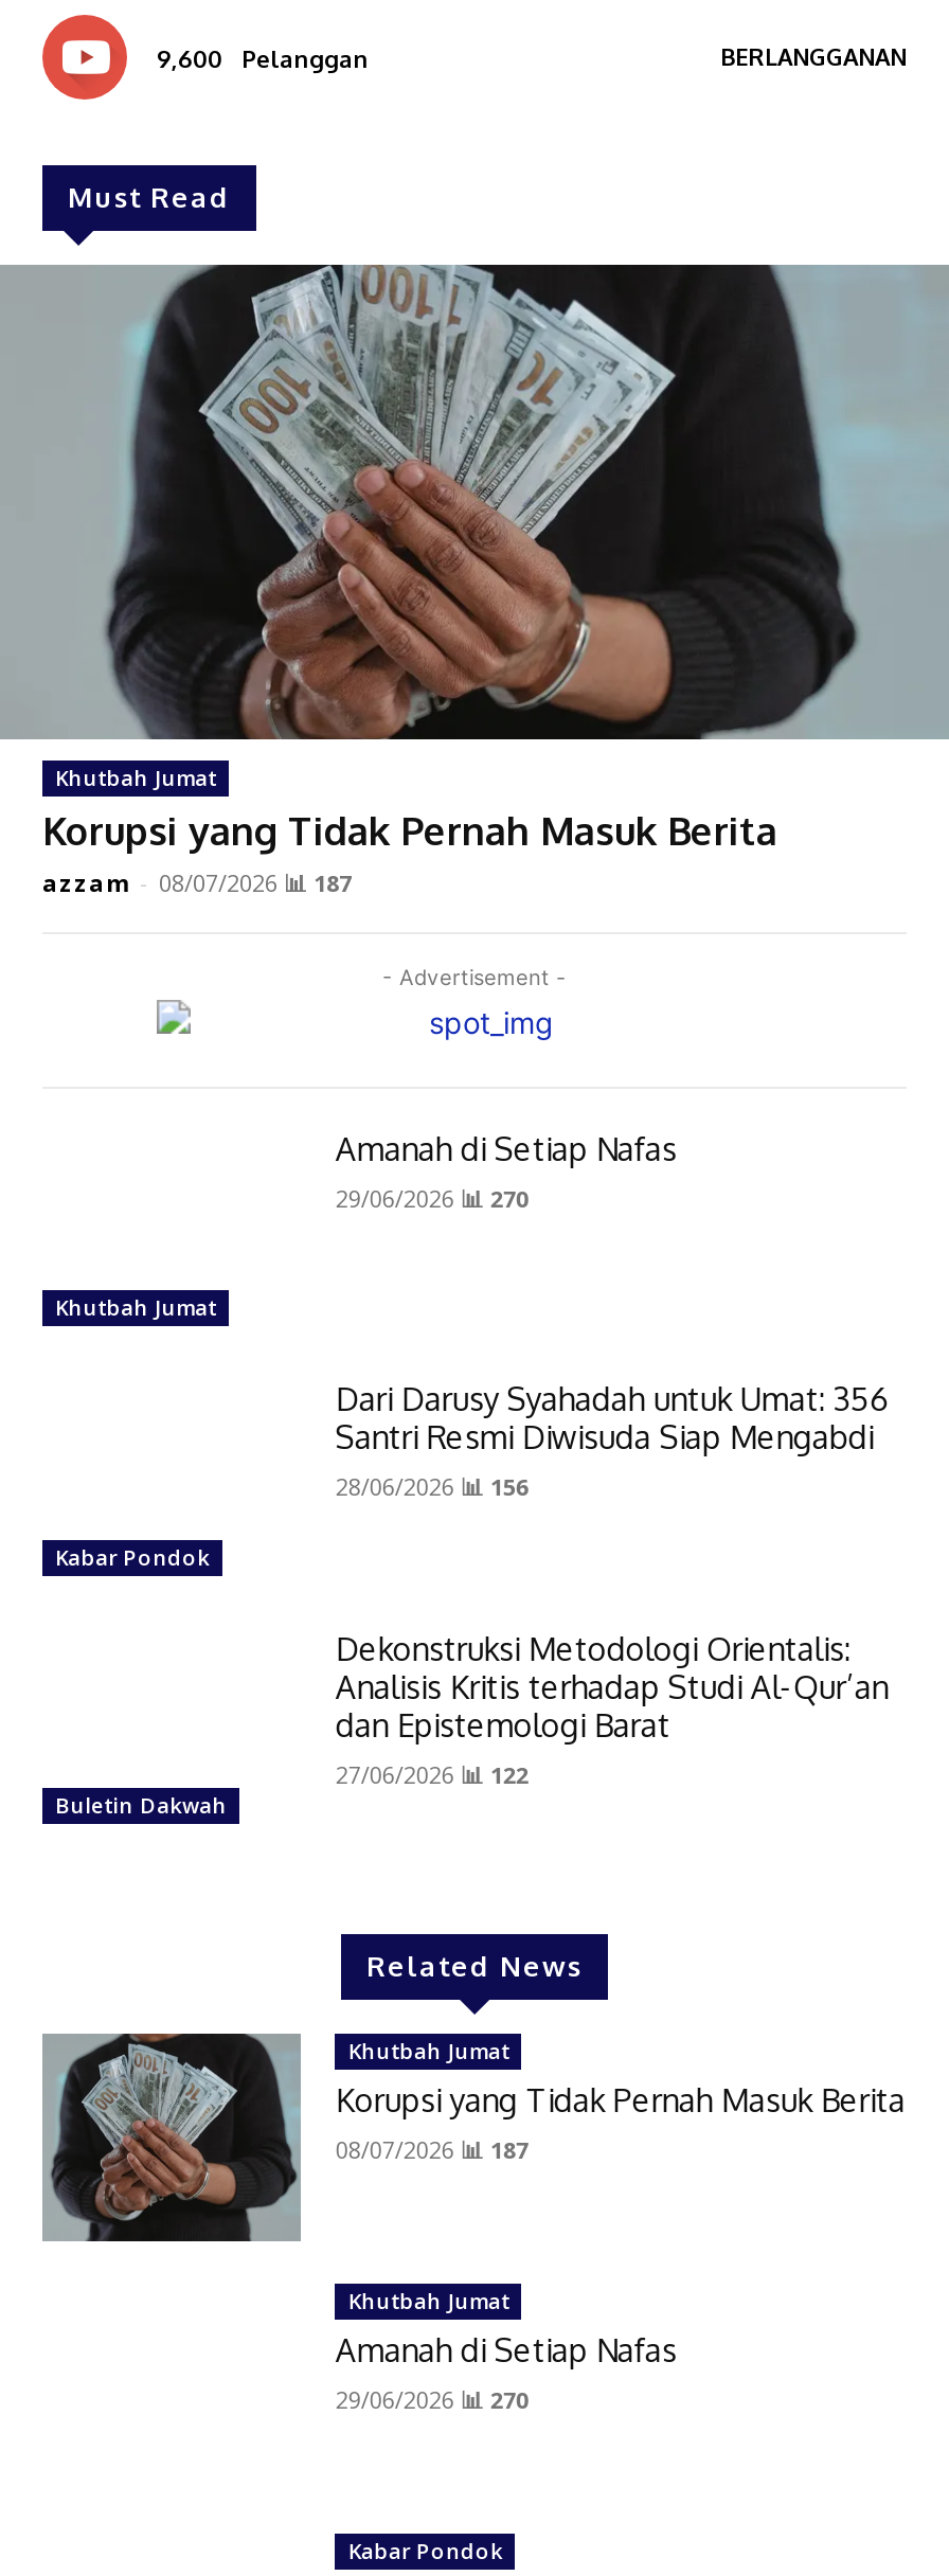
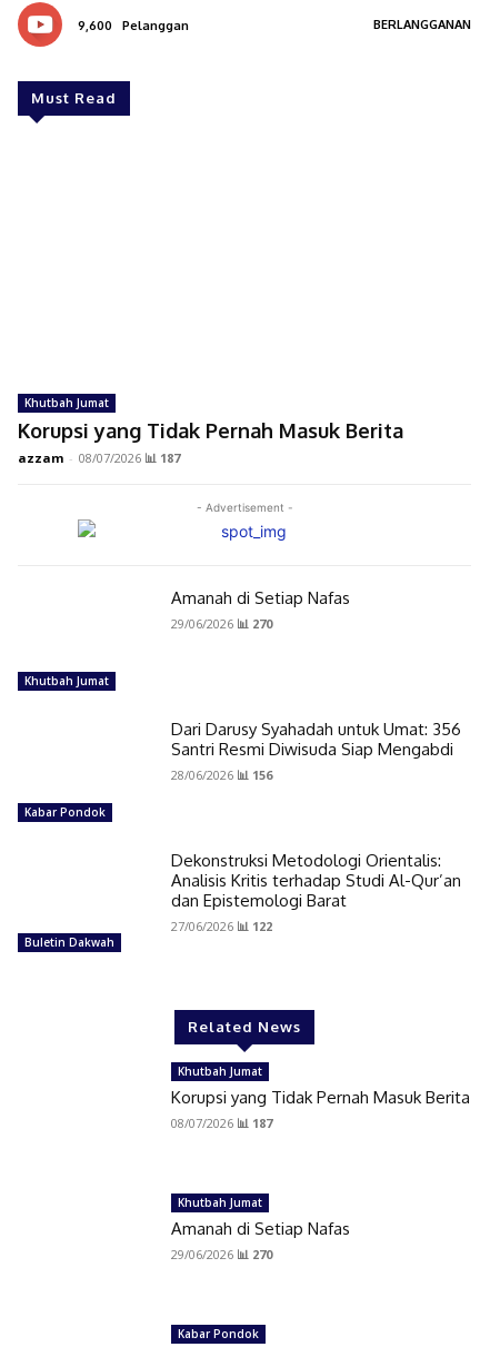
[6,263,943,741] [image] -> none
[40,2032,303,2243] [image] -> none

